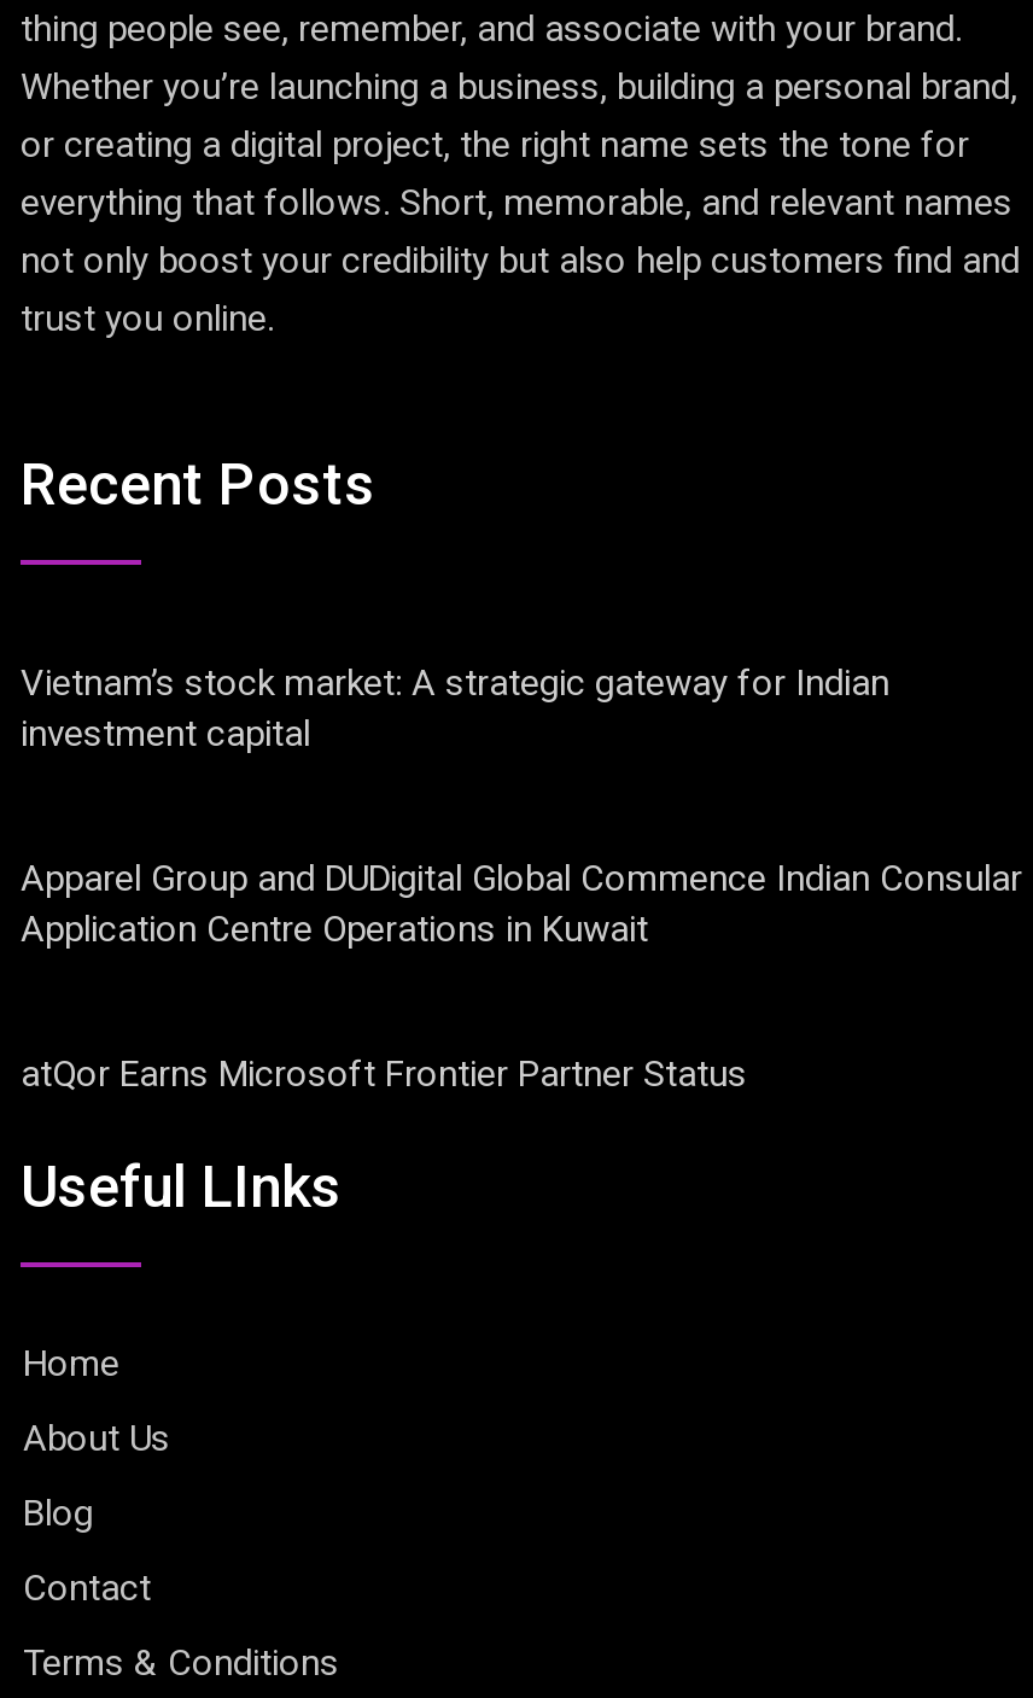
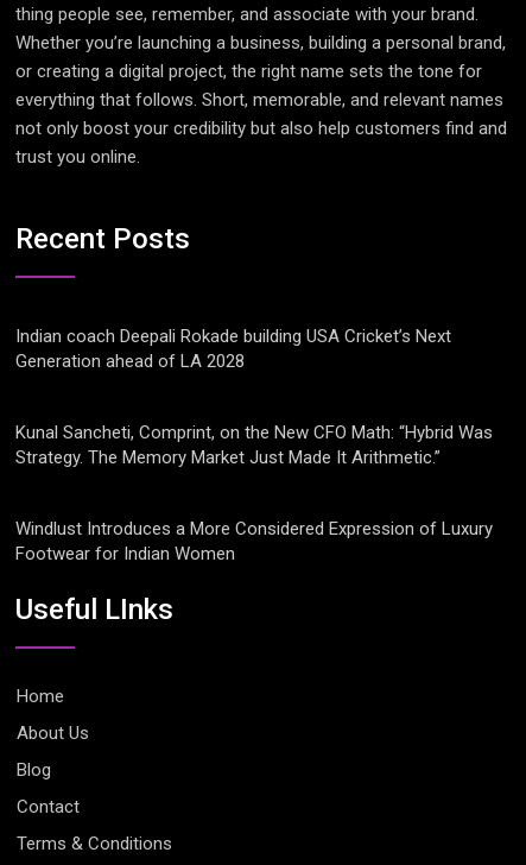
[21,661,889,755] Vietnam’s stock market: A strategic gateway for Indian | investment capital -> [15,325,451,372] Indian coach Deepali Rokade building USA Cricket’s Next | Generation ahead of LA 2028
[21,856,1022,950] Apparel Group and DUDigital Global Commence Indian Consular | Application Centre Operations in Kuwait -> [15,422,493,468] Kunal Sancheti, Comprint, on the New CFO Math: “Hybrid Was | Strategy. The Memory Market Just Made It Arithmetic.”
[21,1052,747,1095] atQor Earns Microsoft Frontier Partner Status -> [15,518,493,564] Windlust Introduces a More Considered Expression of Luxury | Footwear for Indian Women

